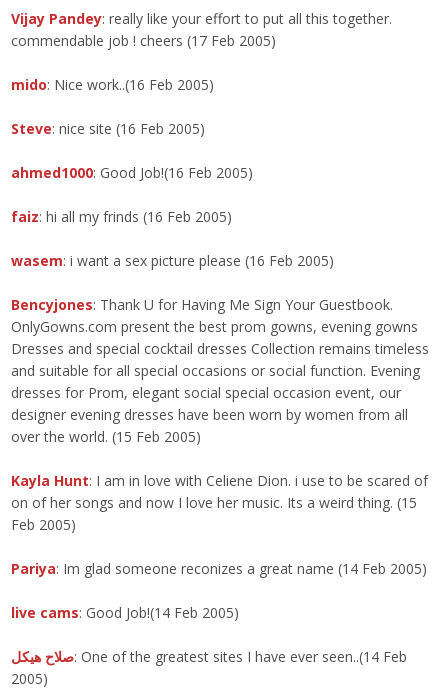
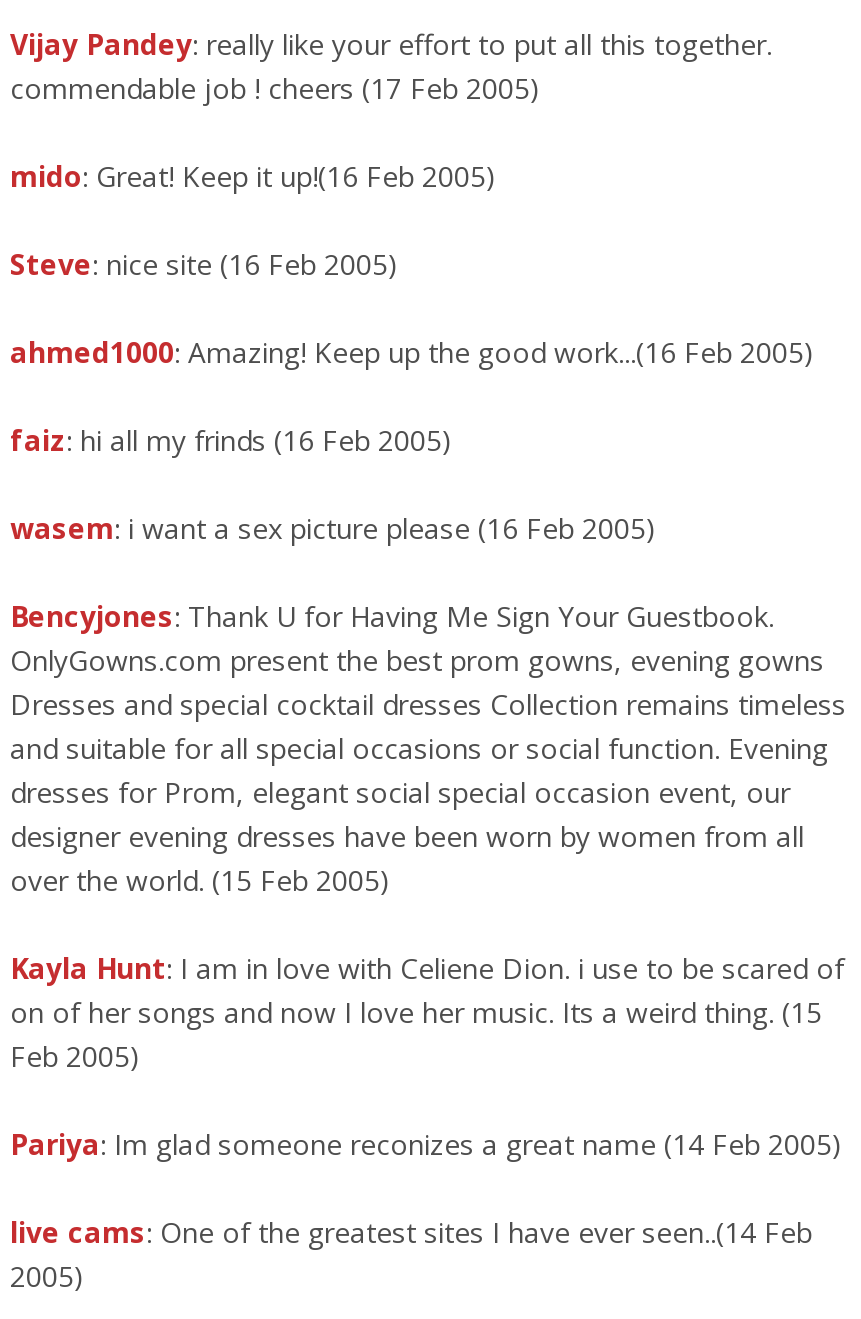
[11,75,214,94] mido: Nice work..(16 Feb 2005) -> [10,157,496,195] mido: Great! Keep it up!(16 Feb 2005)
[11,163,253,182] ahmed1000: Good Job!(16 Feb 2005) -> [10,333,814,371] ahmed1000: Amazing! Keep up the good work...(16 Feb 2005)
[11,603,407,666] live cams: Good Job!(14 Feb 2005) | صلاح هيكل: One of the greatest sites I have ever seen..(14 Feb -> [10,1213,812,1251] live cams: One of the greatest sites I have ever seen..(14 Feb

